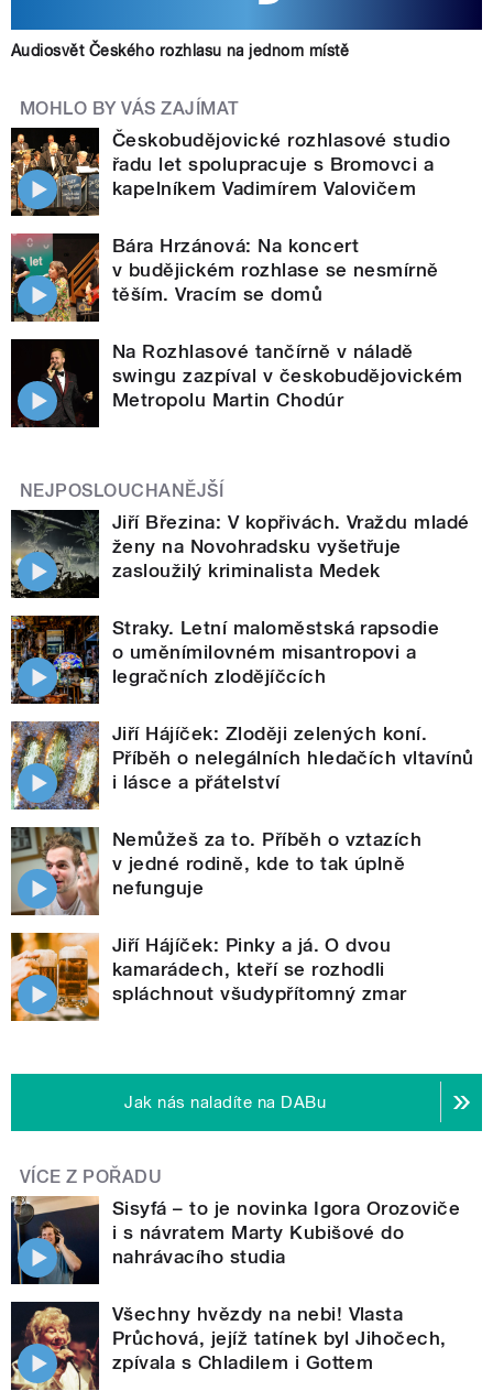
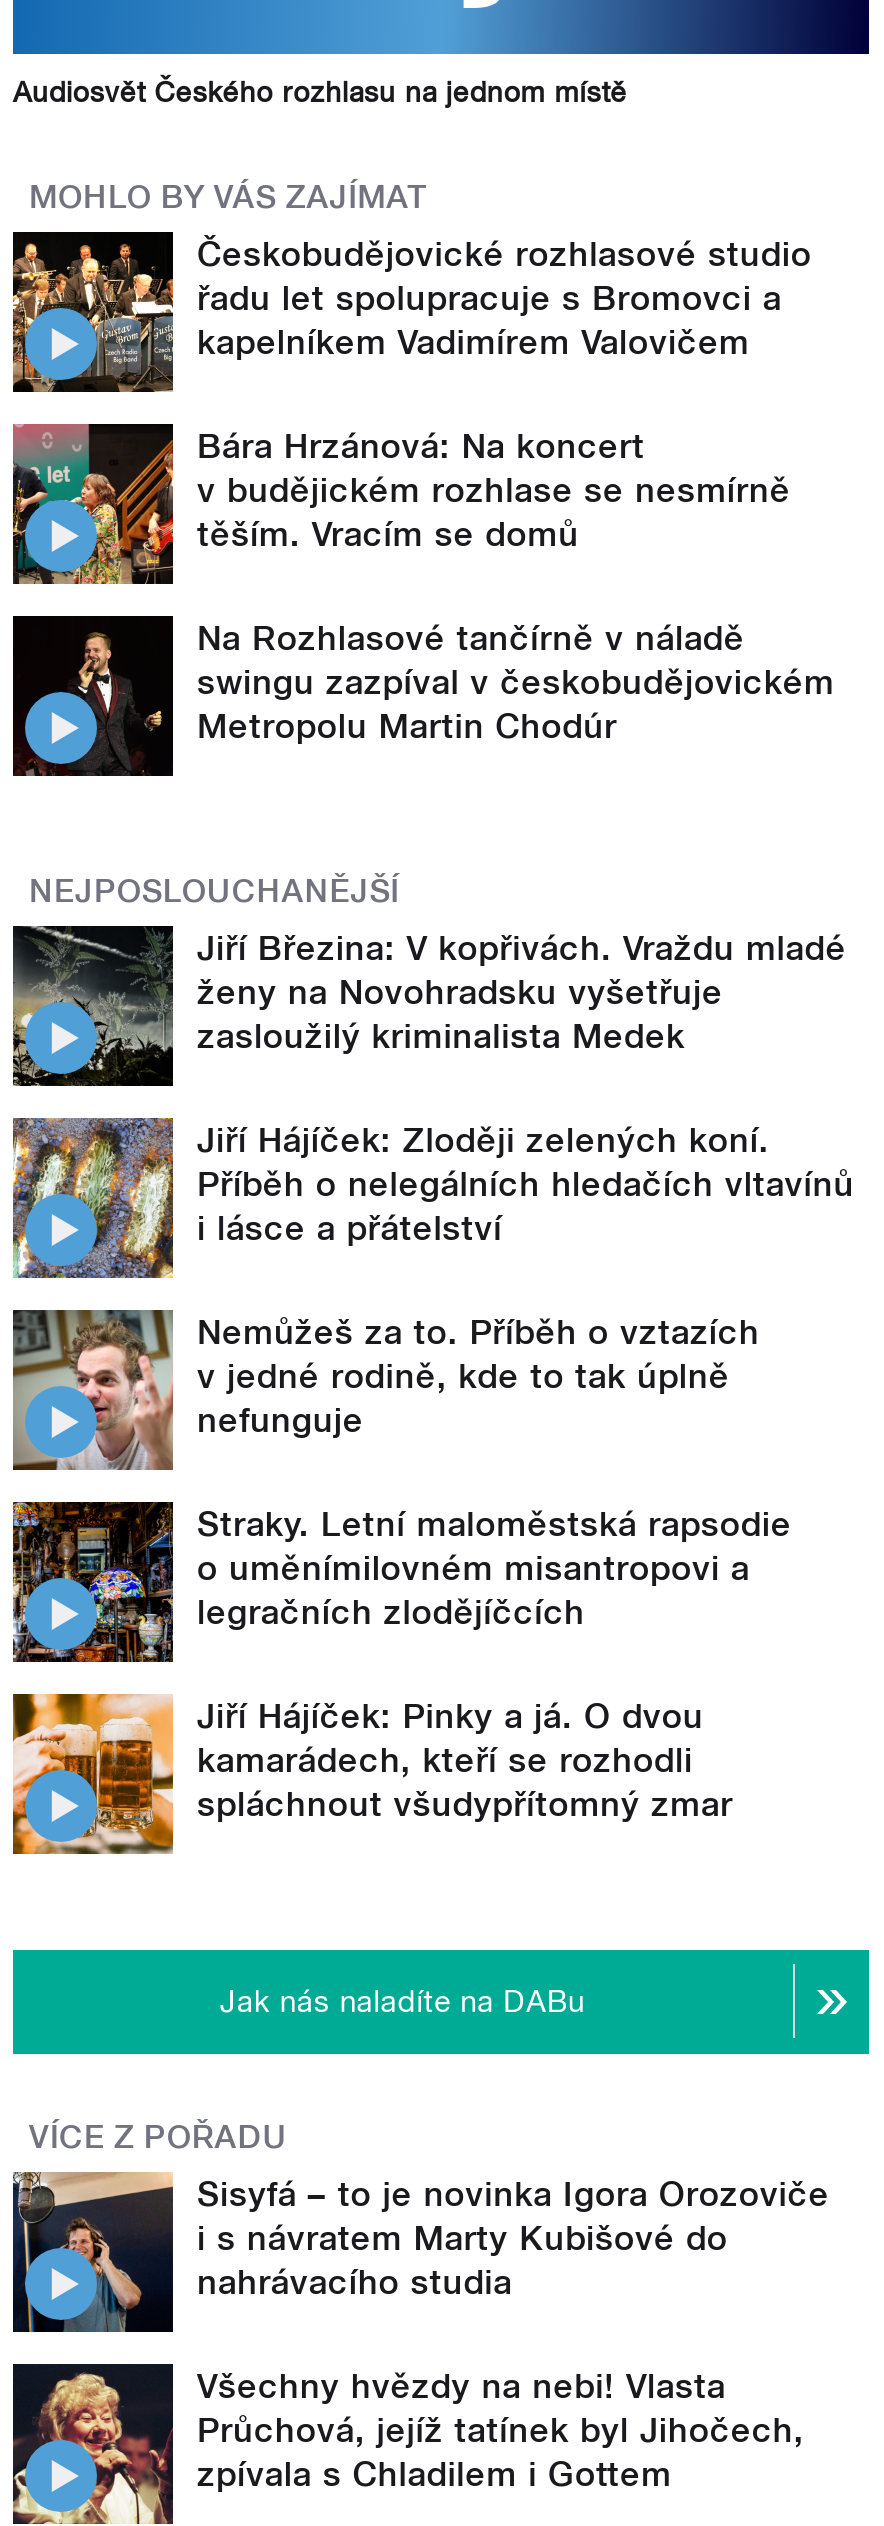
moved [11,615,439,705] -> [13,1500,792,1662]: [image] | Straky. Letní maloměstská rapsodie | o uměnímilovném misantropovi a | legračních zlodějíčcích
moved [9,719,474,898] -> [9,1114,854,1439]: [image] | Jiří Hájíček: Zloději zelených koní. | Příběh o nelegálních hledačích vltavínů | i lásce a přátelství | Nemůžeš za to. Příběh o vztazích | v jedné rodině, kde to tak úplně | nefunguje

